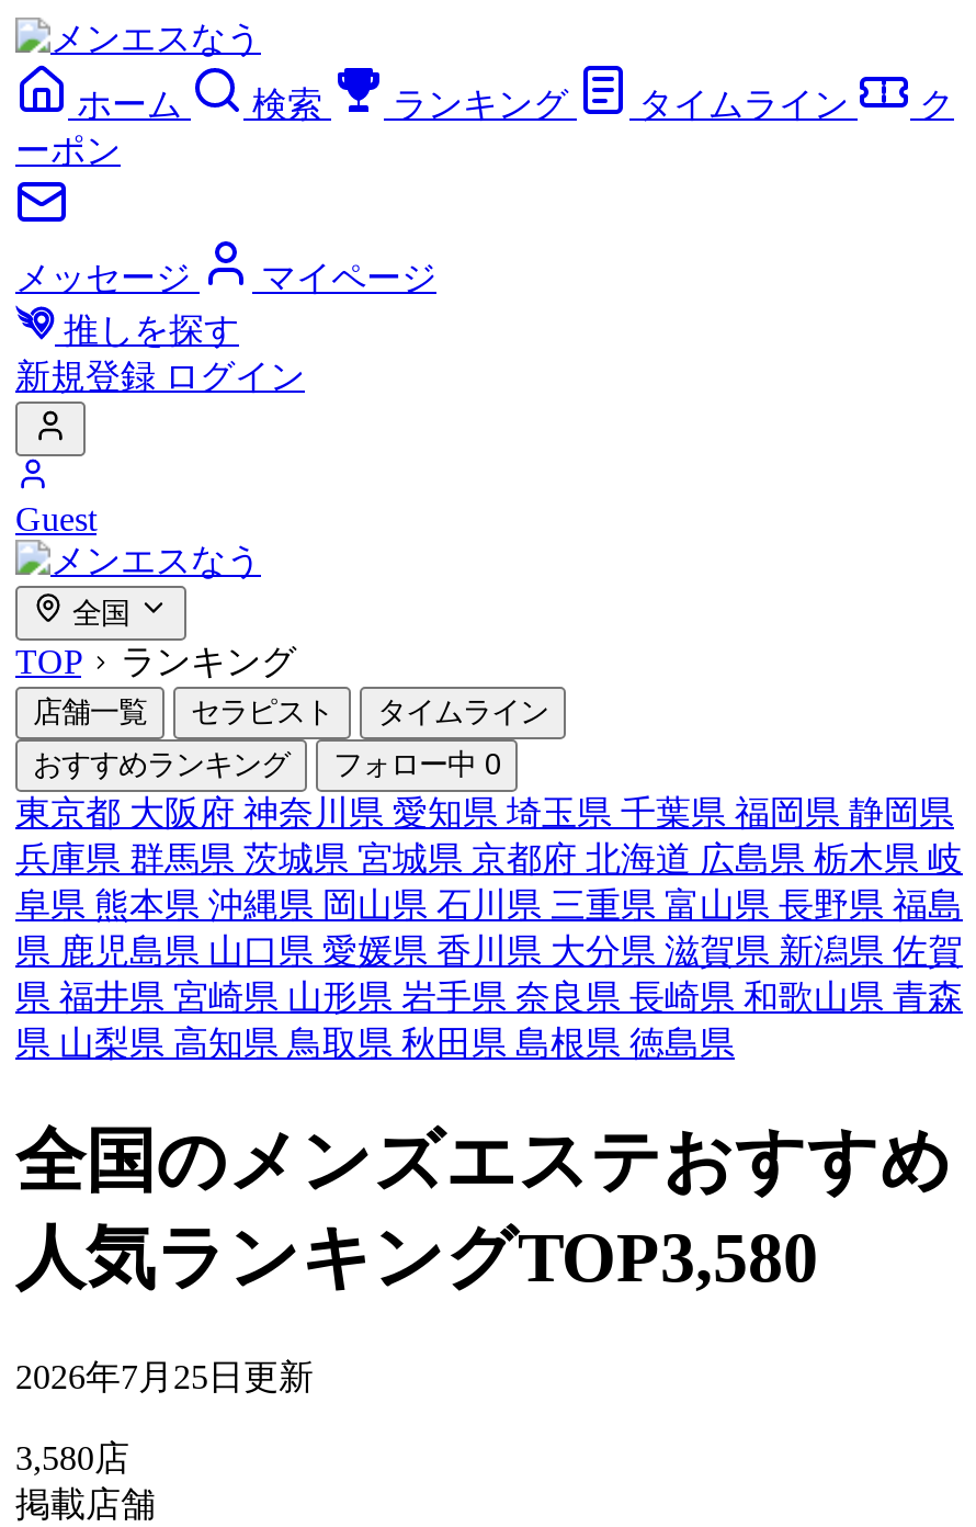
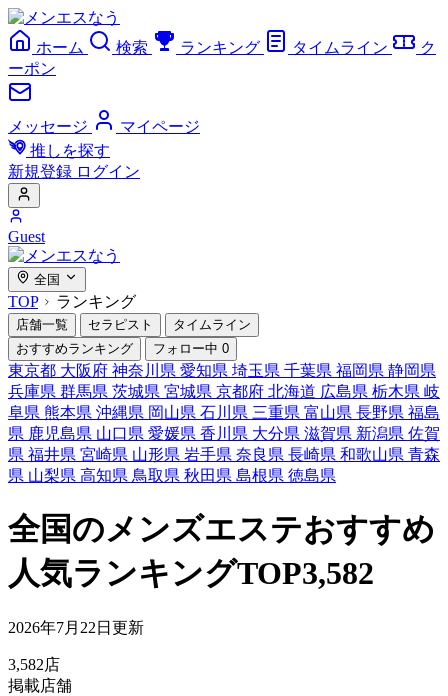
[15,1219,818,1298] 人気ランキングTOP3,580 -> [8,555,374,591] 人気ランキングTOP3,582
[15,1358,314,1395] 2026年7月25日更新 -> [8,619,144,636] 2026年7月22日更新
[15,1439,129,1476] 3,580店 -> [8,656,60,673] 3,582店

